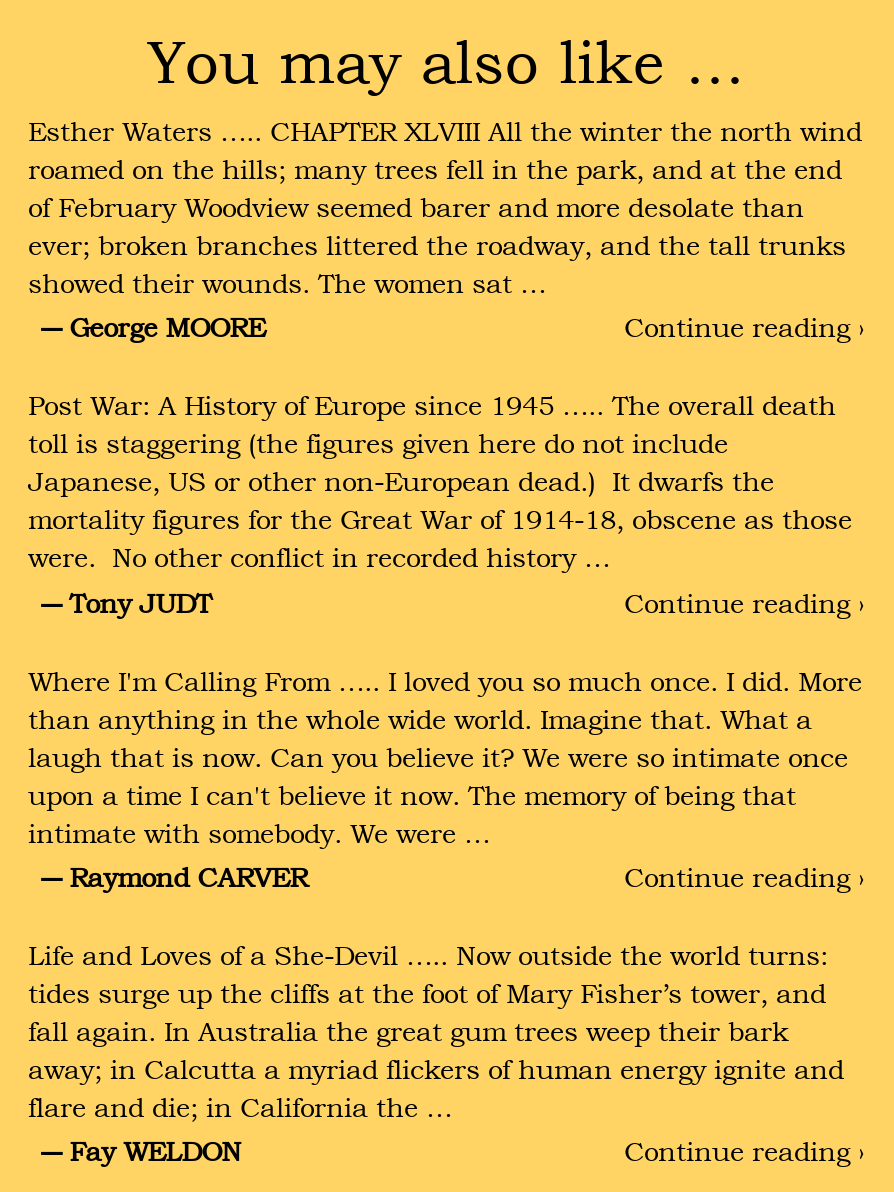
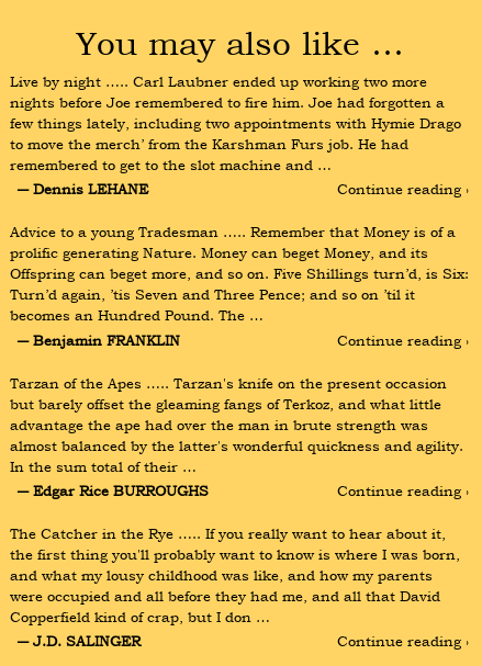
[28,113,862,346] Esther Waters ….. CHAPTER XLVIII All the winter the north wind | roamed on the hills; many trees fell in the park, and at the end | of February Woodview seemed barer and more desolate than | ever; broken branches littered the roadway, and the tall trunks | showed their wounds. The women sat … | ― George MOORE -> [10,71,461,199] Live by night ….. Carl Laubner ended up working two more | nights before Joe remembered to fire him. Joe had forgotten a | few things lately, including two appointments with Hymie Drago | to move the merch’ from the Karshman Furs job. He had | remembered to get to the slot machine and … | ― Dennis LEHANE
[28,388,852,620] Post War: A History of Europe since 1945 ….. The overall death | toll is staggering (the figures given here do not include | Japanese, US or other non-European dead.) It dwarfs the | mortality figures for the Great War of 1914-18, obscene as those | were. No other conflict in recorded history … | ― Tony JUDT -> [10,222,469,350] Advice to a young Tradesman ….. Remember that Money is of a | prolific generating Nature. Money can beget Money, and its | Offspring can beget more, and so on. Five Shillings turn’d, is Six: | Turn’d again, ’tis Seven and Three Pence; and so on ’til it | becomes an Hundred Pound. The … | ― Benjamin FRANKLIN
[28,662,862,895] Where I'm Calling From ….. I loved you so much once. I did. More | than anything in the whole wide world. Imagine that. What a | laugh that is now. Can you believe it? We were so intimate once | upon a time I can't believe it now. The memory of being that | intimate with somebody. We were … | ― Raymond CARVER -> [10,373,463,500] Tarzan of the Apes ….. Tarzan's knife on the present occasion | but barely offset the gleaming fangs of Terkoz, and what little | advantage the ape had over the man in brute strength was | almost balanced by the latter's wonderful quickness and agility. | In the sum total of their … | ― Edgar Rice BURROUGHS
[28,937,844,1170] Life and Loves of a She-Devil ….. Now outside the world turns: | tides surge up the cliffs at the foot of Mary Fisher’s tower, and | fall again. In Australia the great gum trees weep their bark | away; in Calcutta a myriad flickers of human energy ignite and | flare and die; in California the … | ― Fay WELDON -> [10,523,460,651] The Catcher in the Rye ….. If you really want to hear about it, | the first thing you'll probably want to know is where I was born, | and what my lousy childhood was like, and how my parents | were occupied and all before they had me, and all that David | Copperfield kind of crap, but I don … | ― J.D. SALINGER

